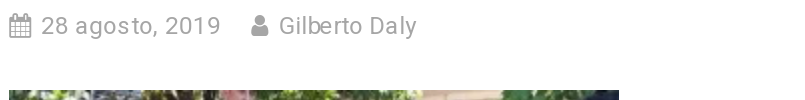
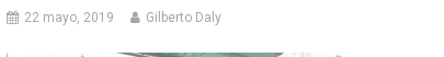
[41,13,221,41] 28 agosto, 2019 -> [24,10,114,25] 22 mayo, 2019

